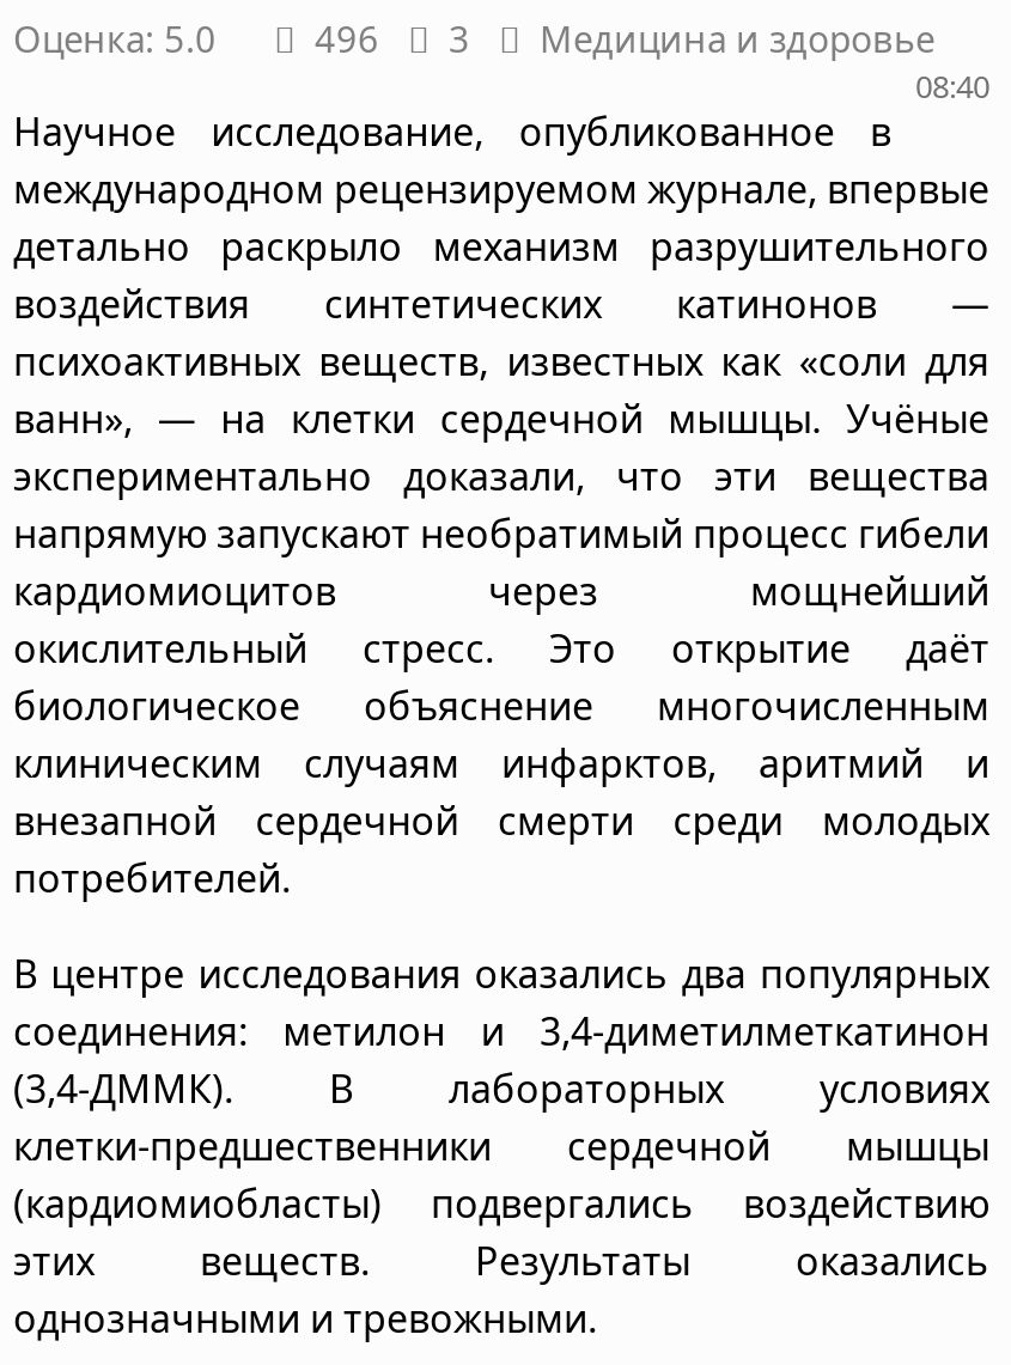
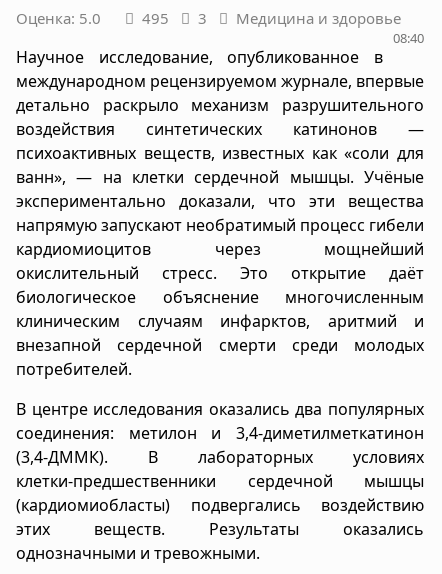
[13,14,934,62] Оценка: 5.0 496 3 Медицина и здоровье -> [16,8,401,28] Оценка: 5.0 495 3 Медицина и здоровье

